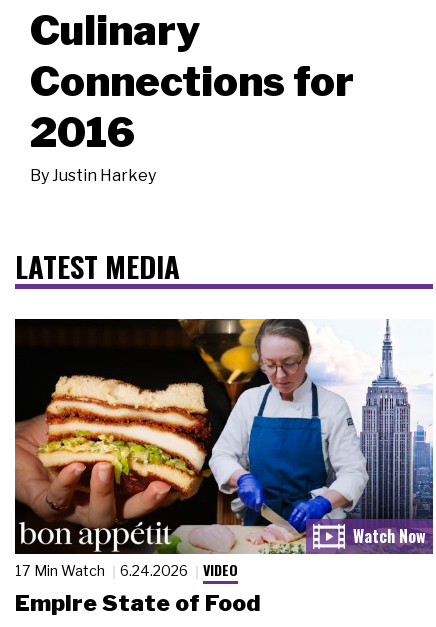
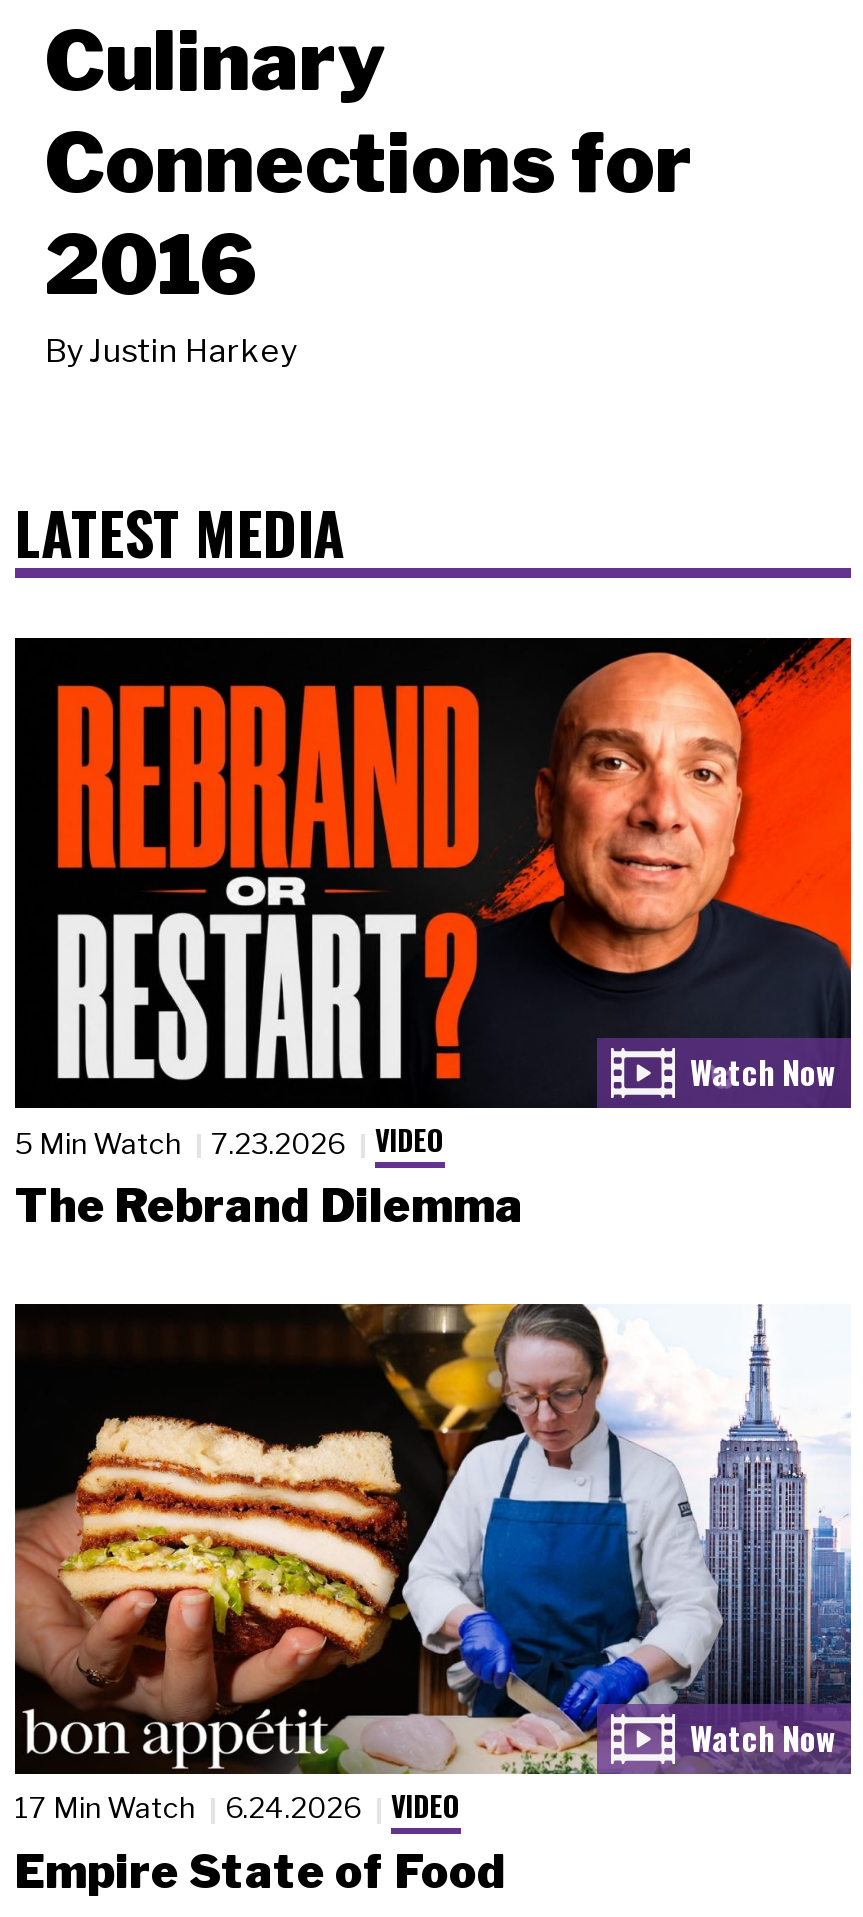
none -> [13,636,853,1234] [image] | 5 Min Watch | 7.23.2026 | VIDEO | The Rebrand Dilemma

